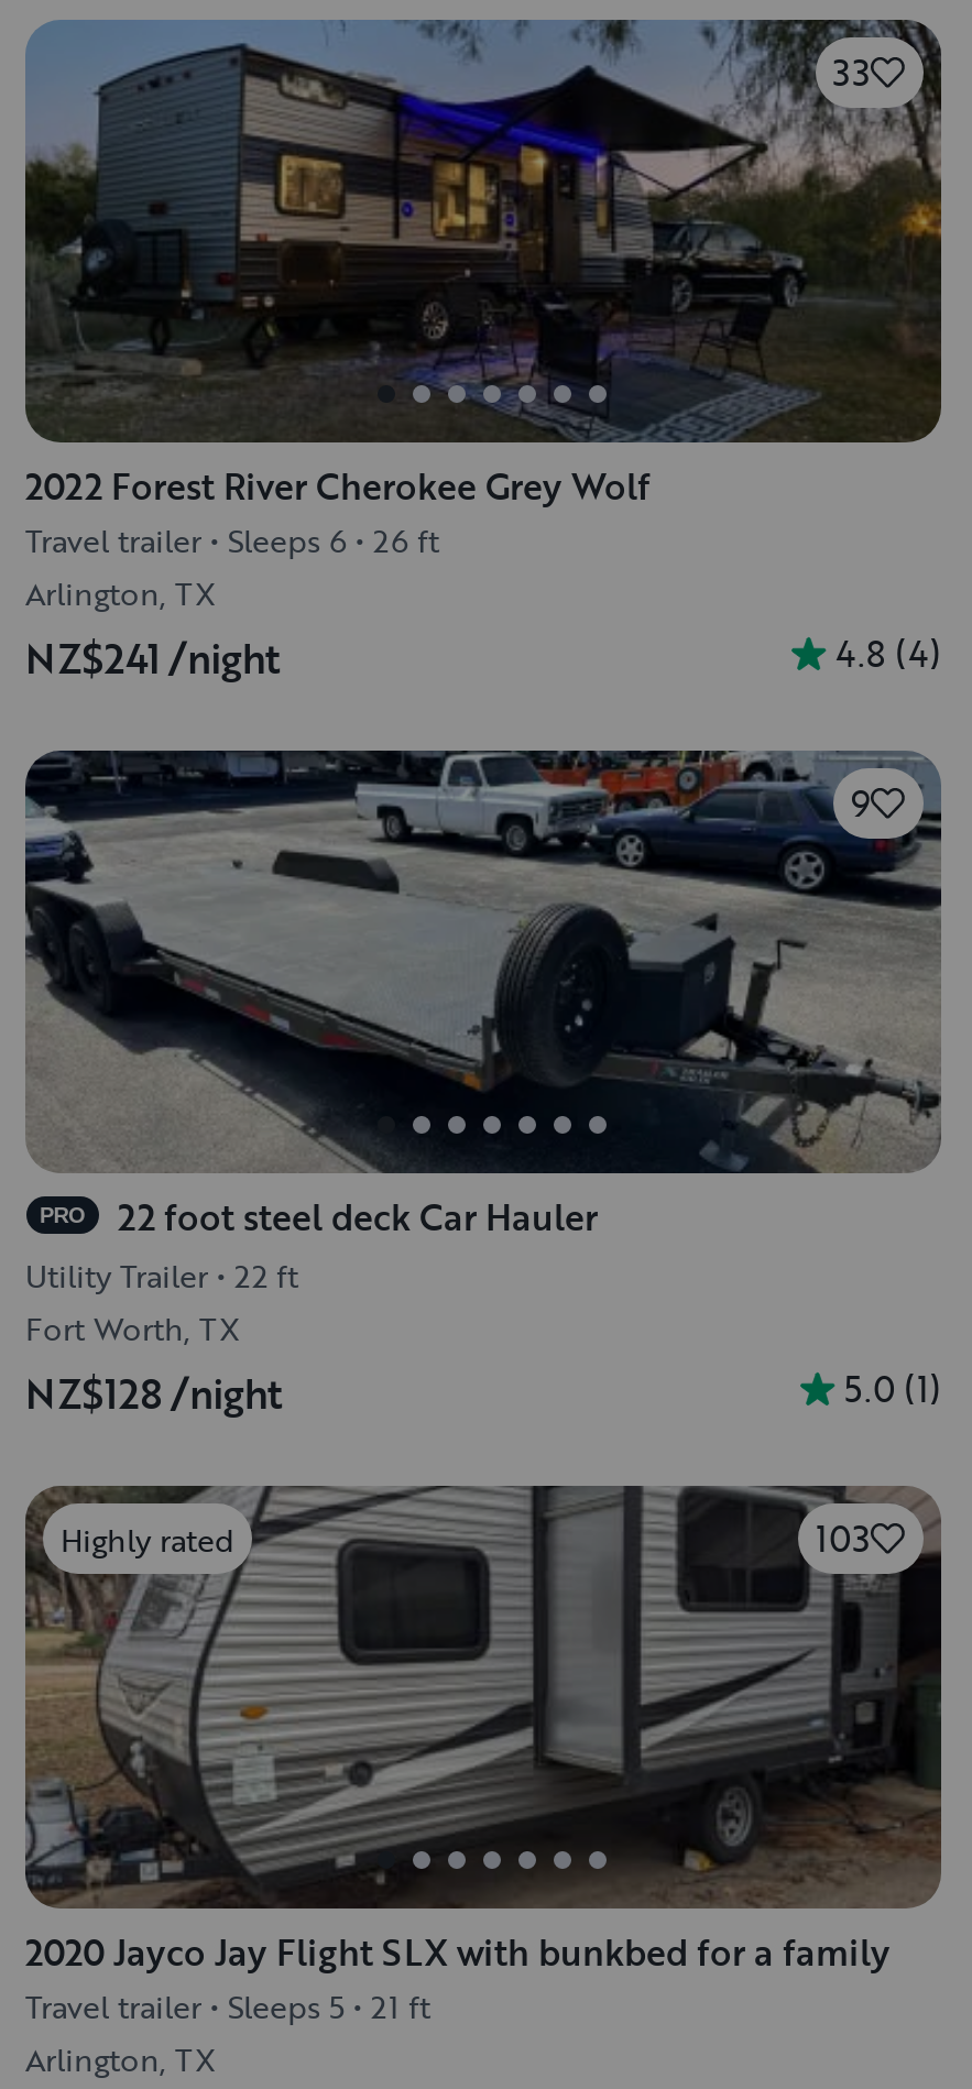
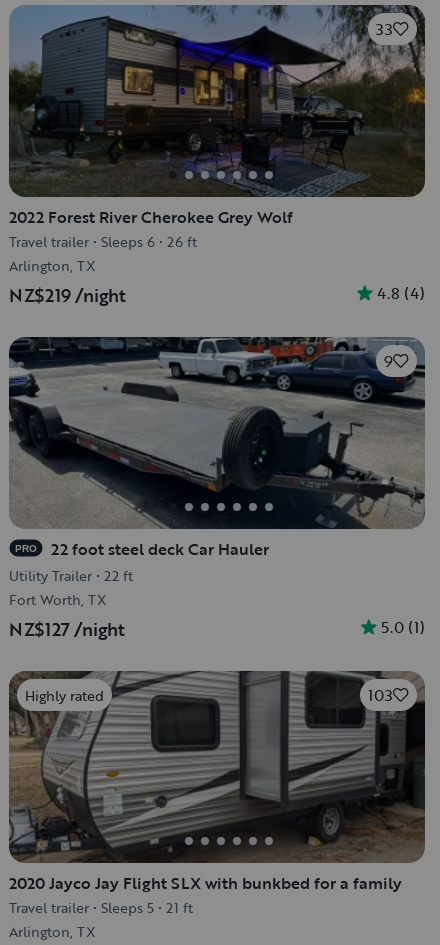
[25,630,280,687] NZ$241 /night -> [9,282,126,308] NZ$219 /night
[25,1365,282,1422] NZ$128 /night -> [9,616,125,642] NZ$127 /night

